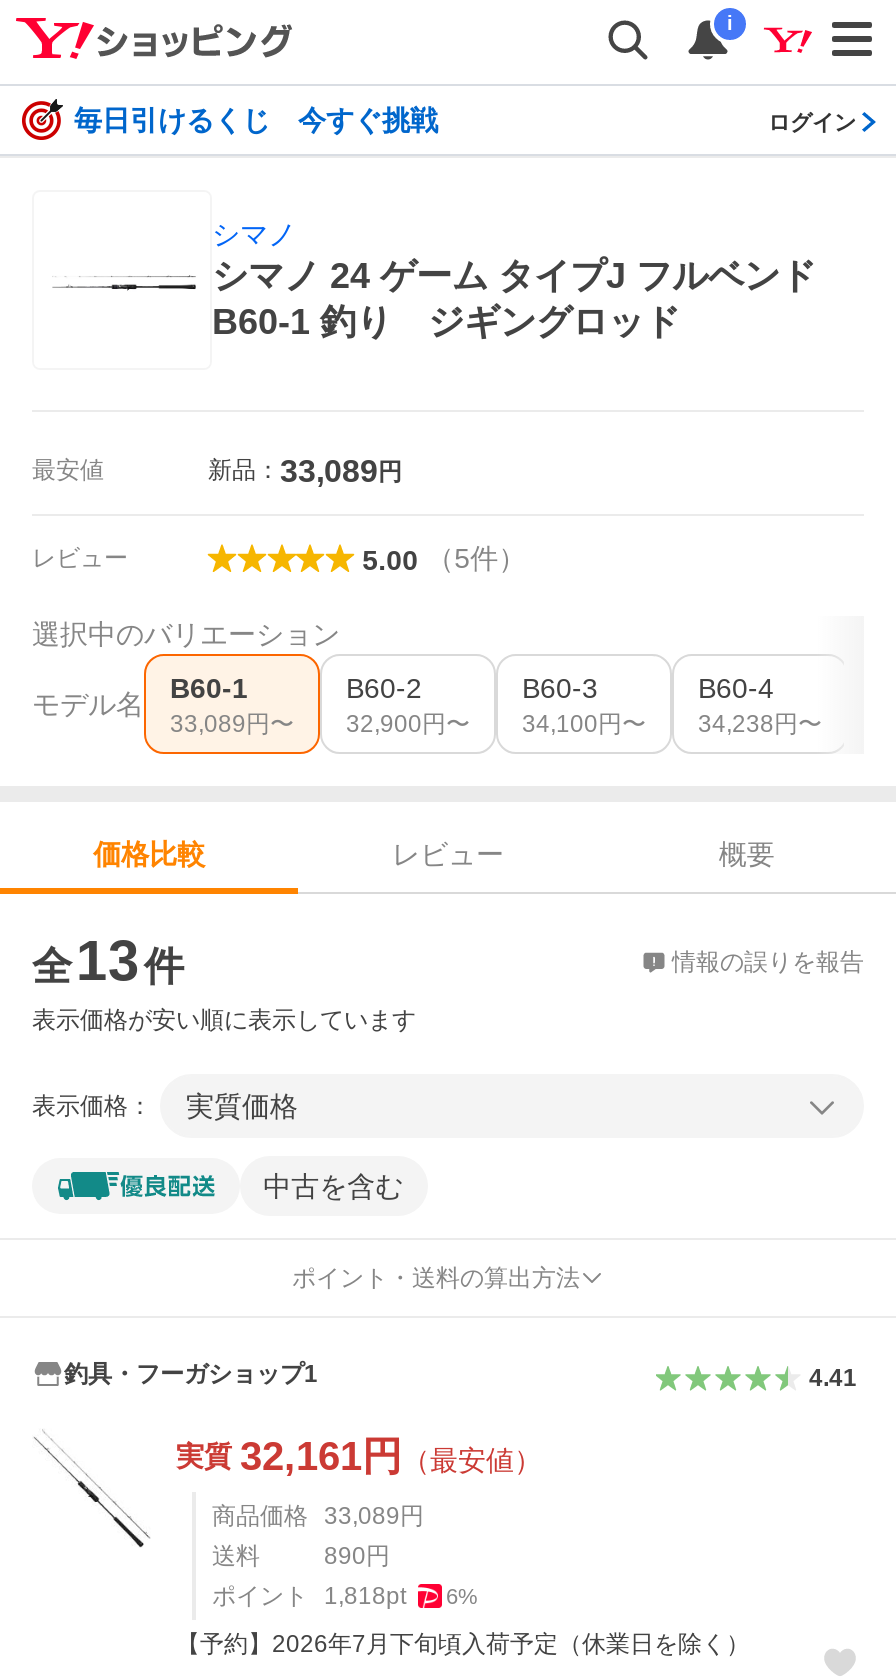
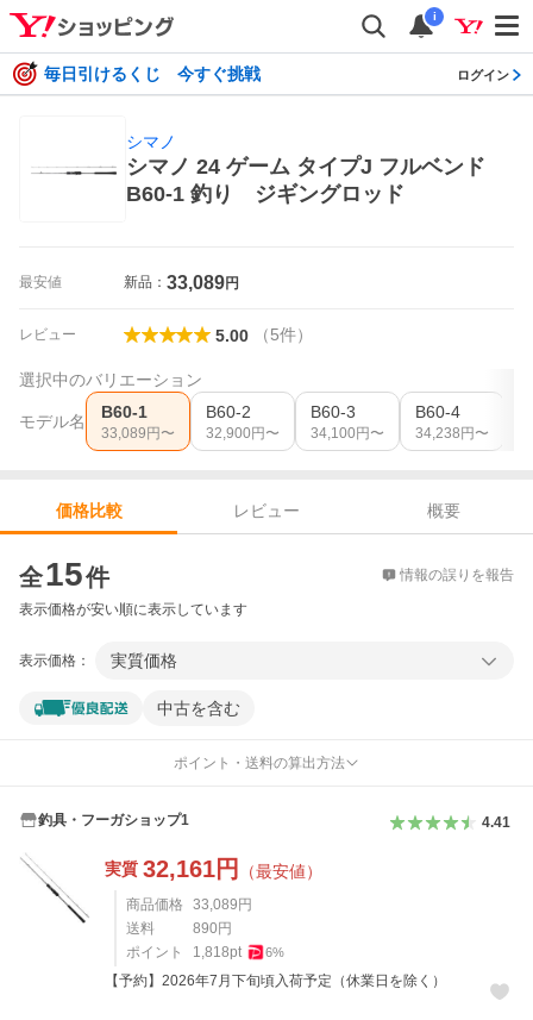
[32,930,184,992] 全 13 件 -> [19,556,109,593] 全 15 件

